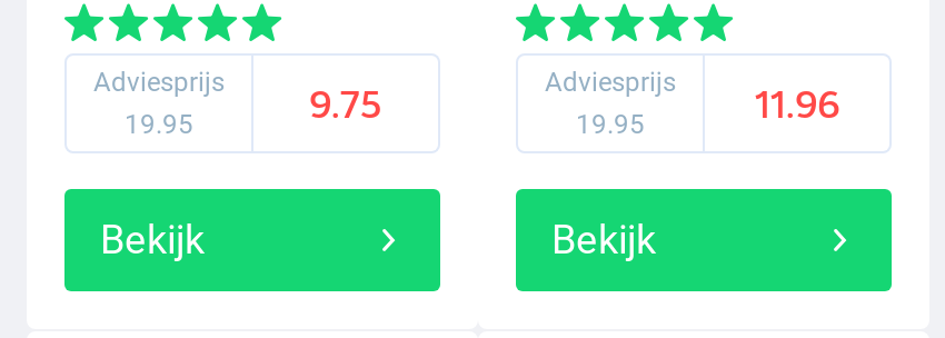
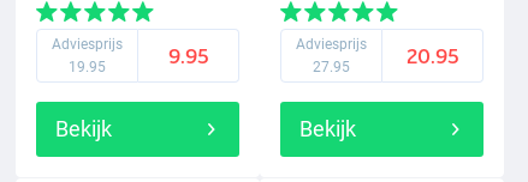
[309,82,382,124] 9.75 -> [168,44,209,67] 9.95
[755,82,839,124] 11.96 -> [406,44,459,67] 20.95
[576,109,645,141] 19.95 -> [313,59,350,76] 27.95

